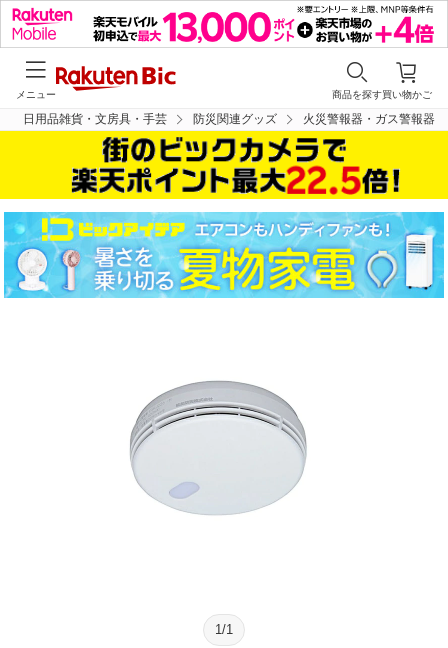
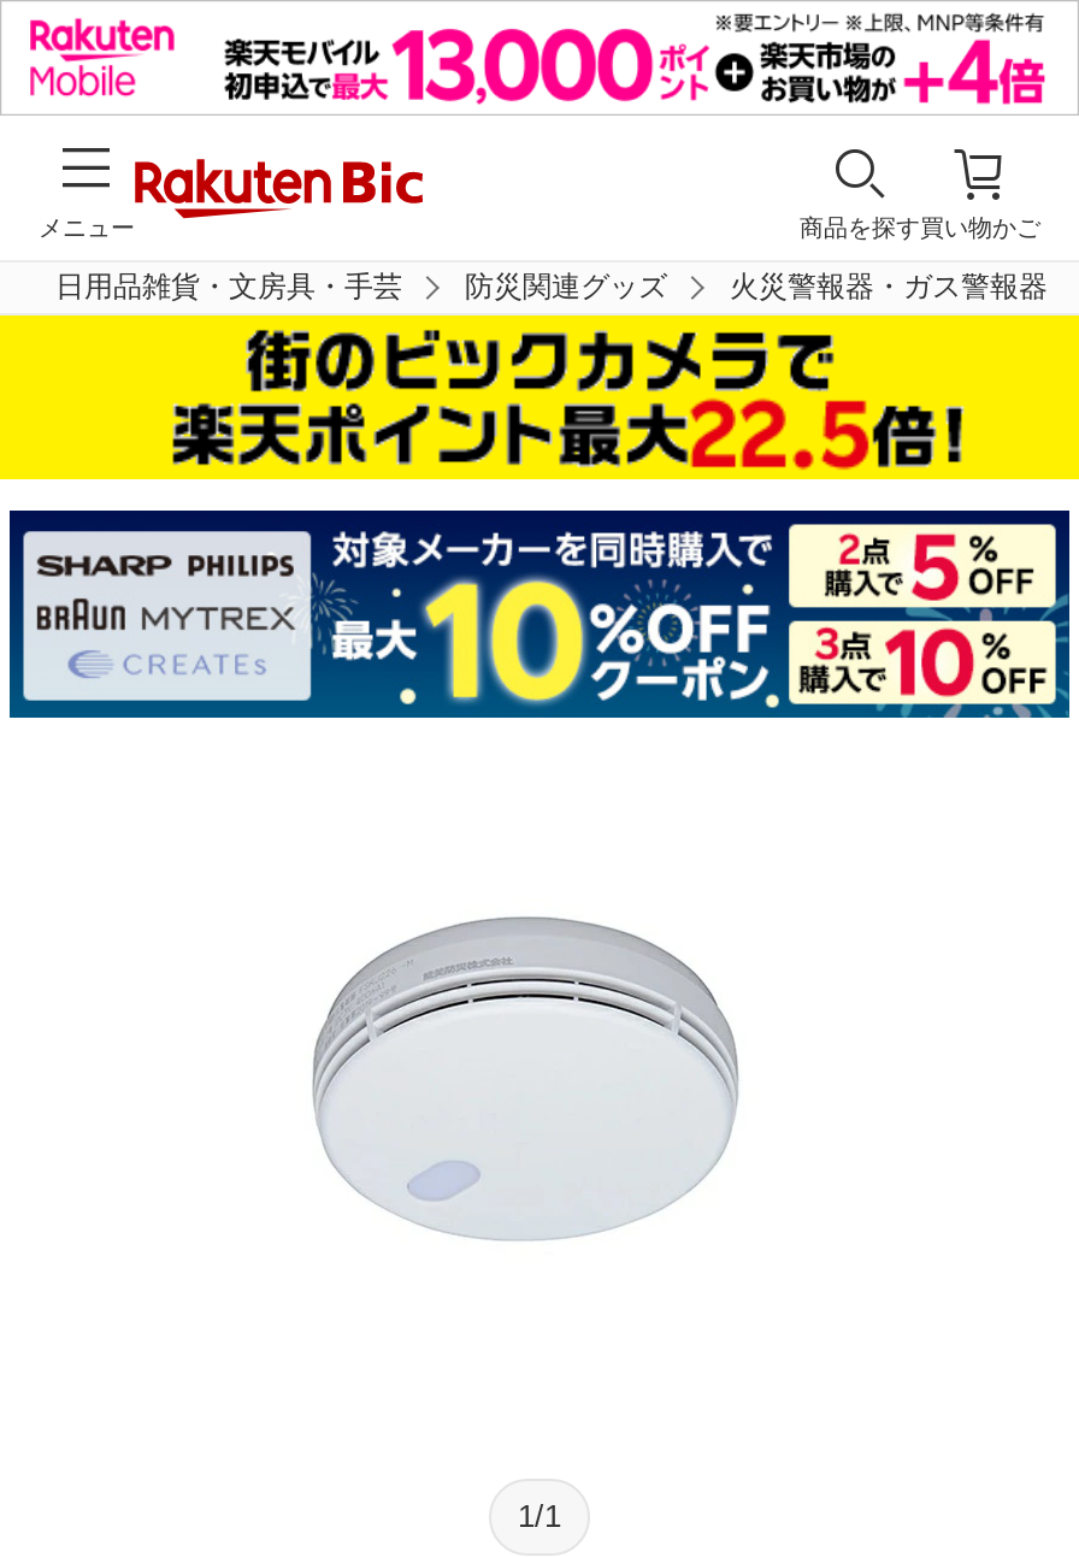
[3,211,445,299] [image] -> [7,508,1072,720] [image]

